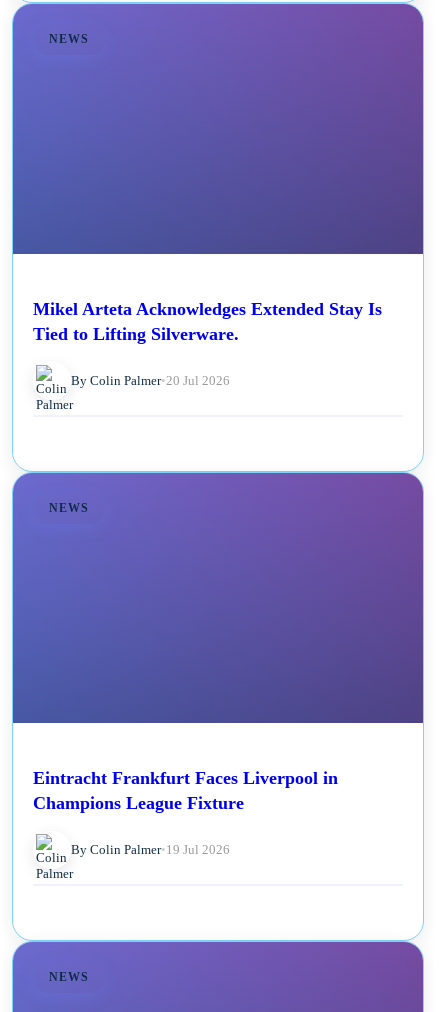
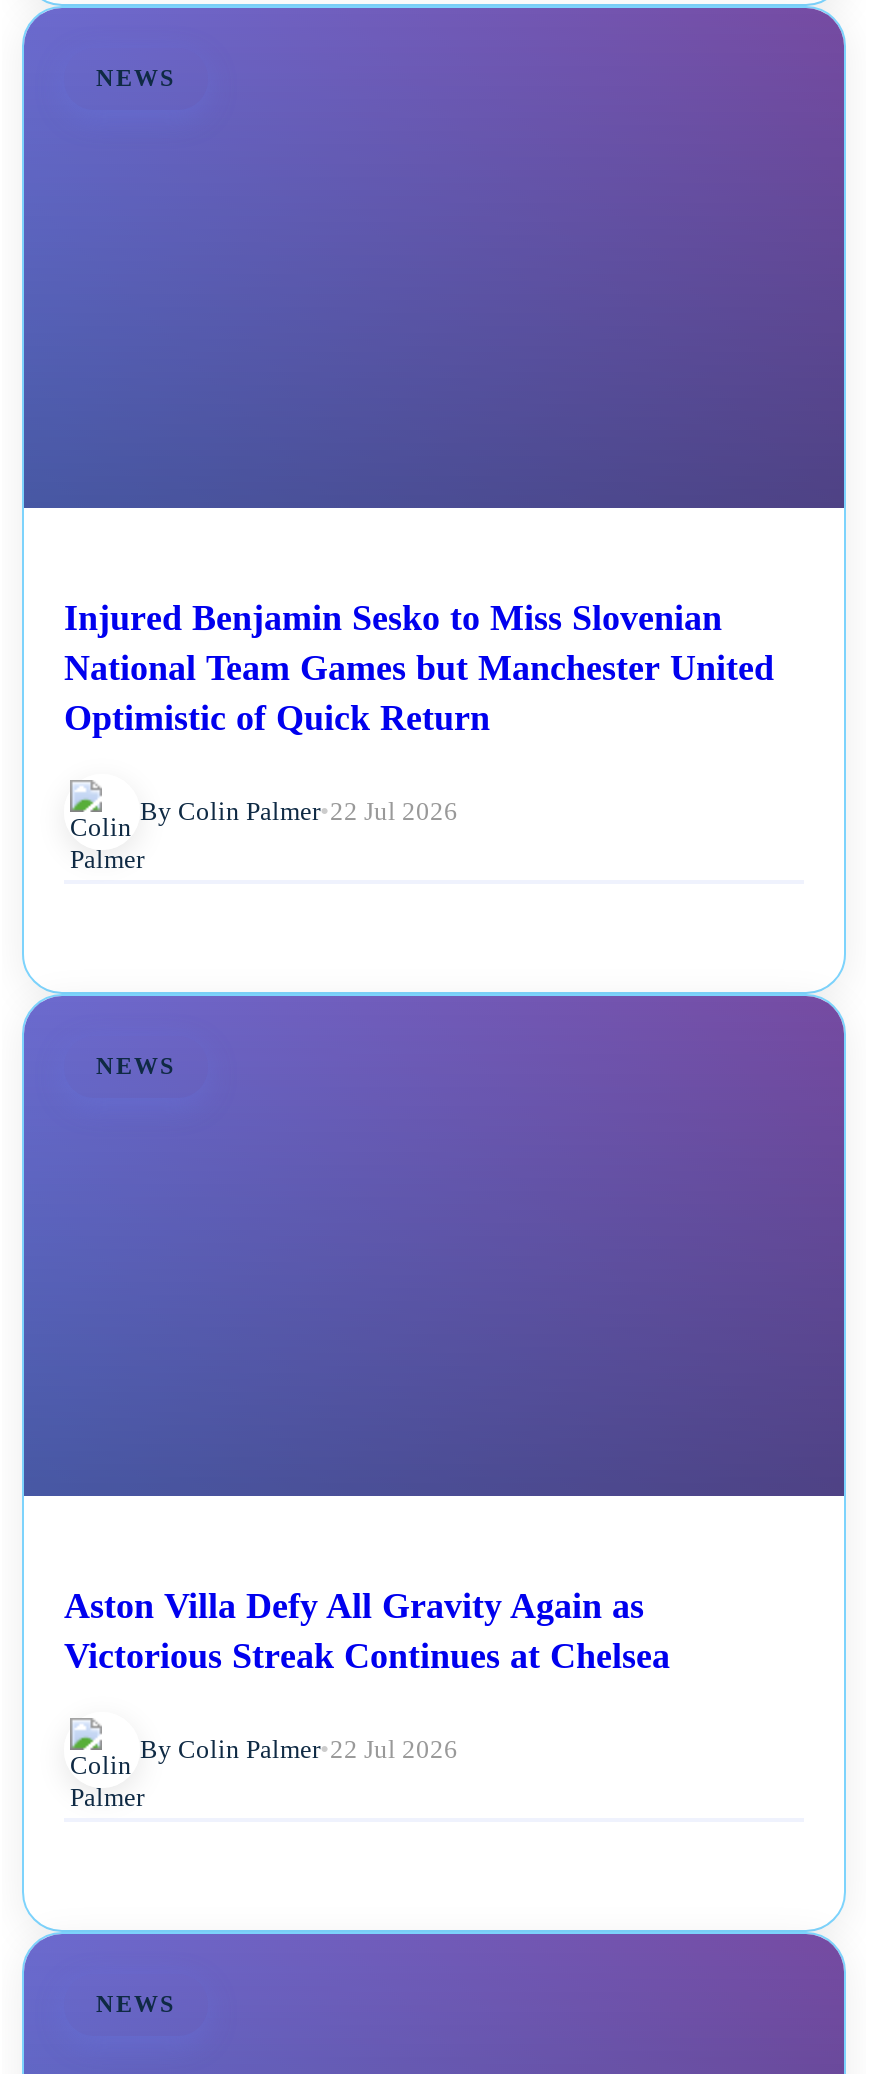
[33,299,382,344] Mikel Arteta Acknowledges Extended Stay Is | Tied to Lifting Silverware. -> [64,598,774,738] Injured Benjamin Sesko to Miss Slovenian | National Team Games but Manchester United | Optimistic of Quick Return
[71,373,230,388] By Colin Palmer • 20 Jul 2026 -> [140,796,458,826] By Colin Palmer • 22 Jul 2026
[33,768,338,813] Eintracht Frankfurt Faces Liverpool in | Champions League Fixture -> [64,1586,670,1676] Aston Villa Defy All Gravity Again as | Victorious Streak Continues at Chelsea
[71,842,230,857] By Colin Palmer • 19 Jul 2026 -> [140,1734,458,1764] By Colin Palmer • 22 Jul 2026

